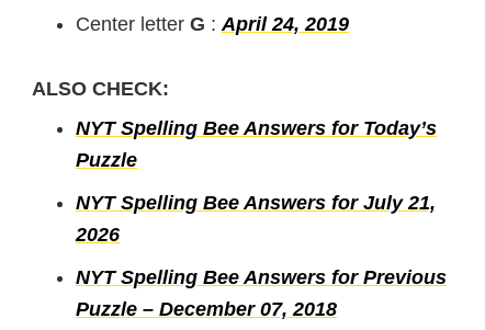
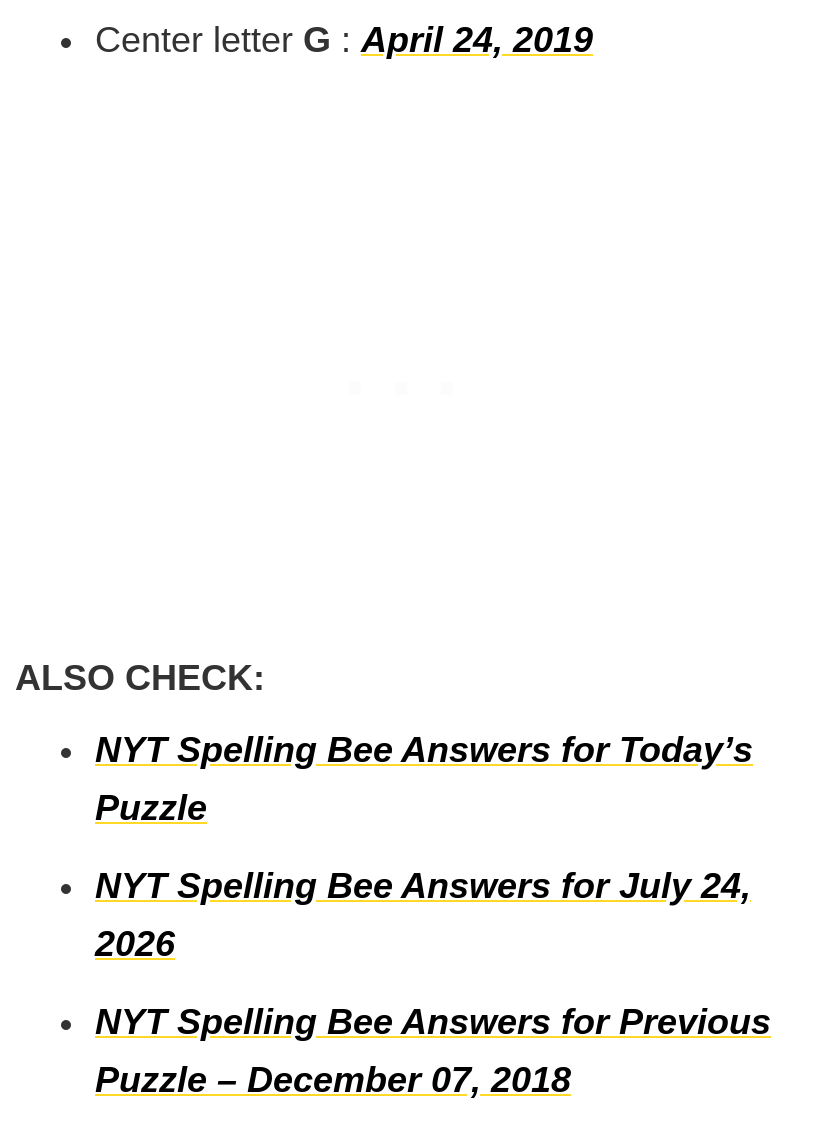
[76,192,436,214] NYT Spelling Bee Answers for July 21, -> [95,866,751,906] NYT Spelling Bee Answers for July 24,

